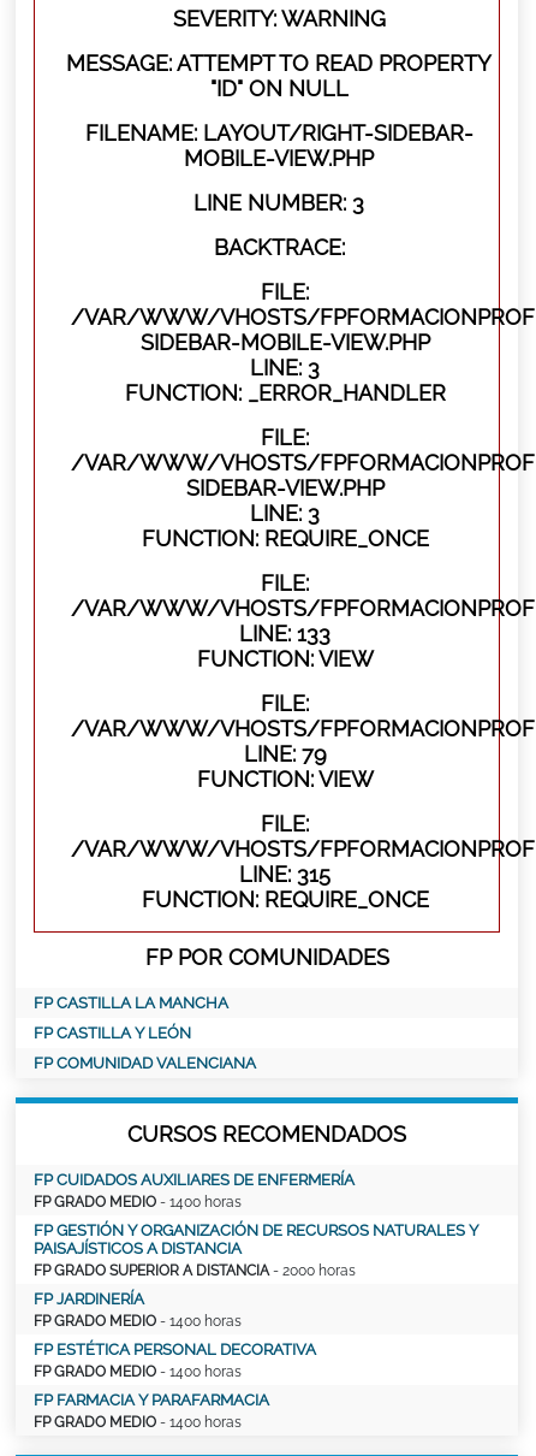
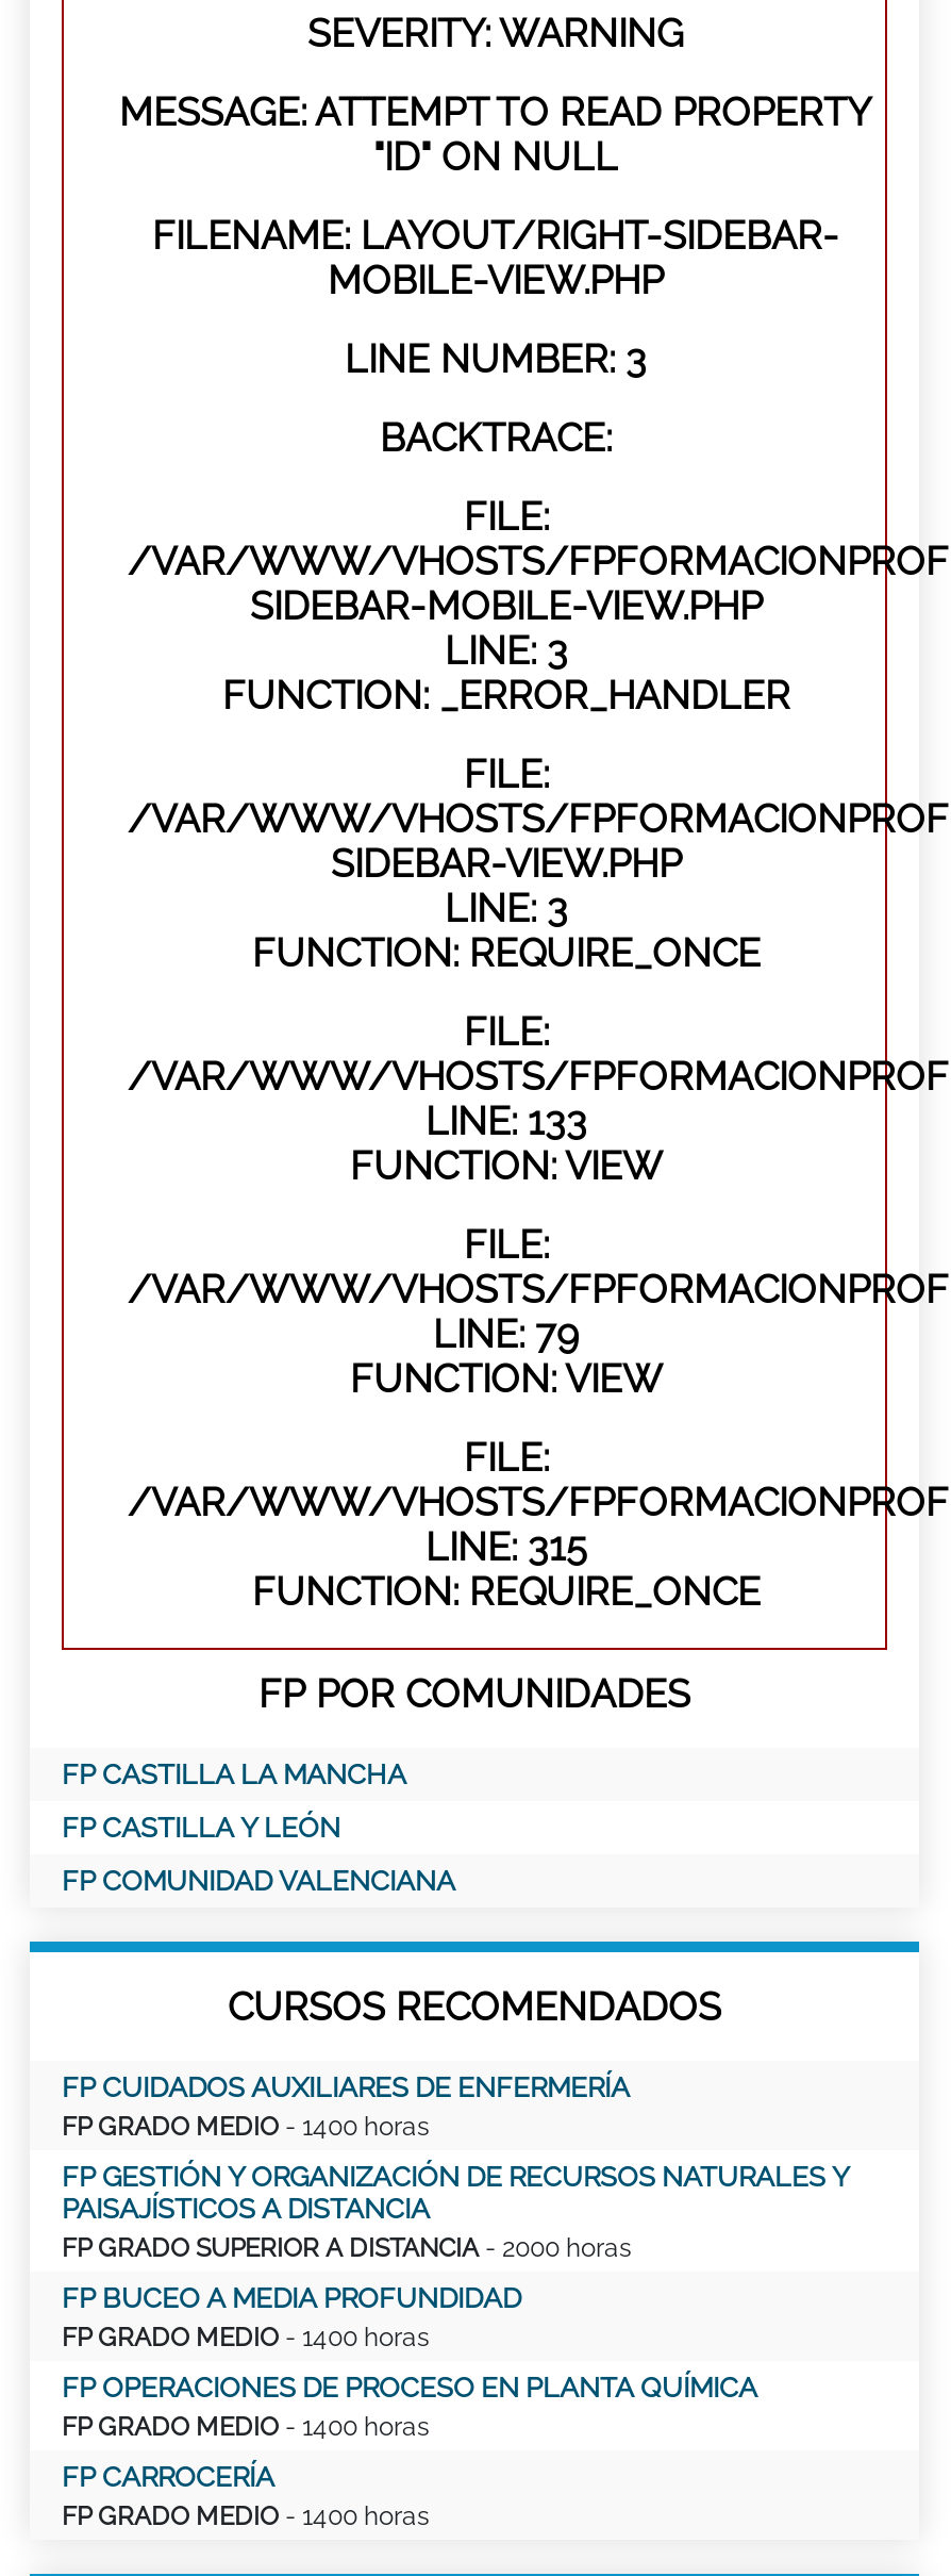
[34,1289,144,1308] FP JARDINERÍA -> [62,2281,521,2313] FP BUCEO A MEDIA PROFUNDIDAD
[34,1340,316,1358] FP ESTÉTICA PERSONAL DECORATIVA -> [62,2371,757,2403] FP OPERACIONES DE PROCESO EN PLANTA QUÍMICA
[34,1391,269,1409] FP FARMACIA Y PARAFARMACIA -> [62,2460,274,2492] FP CARROCERÍA

